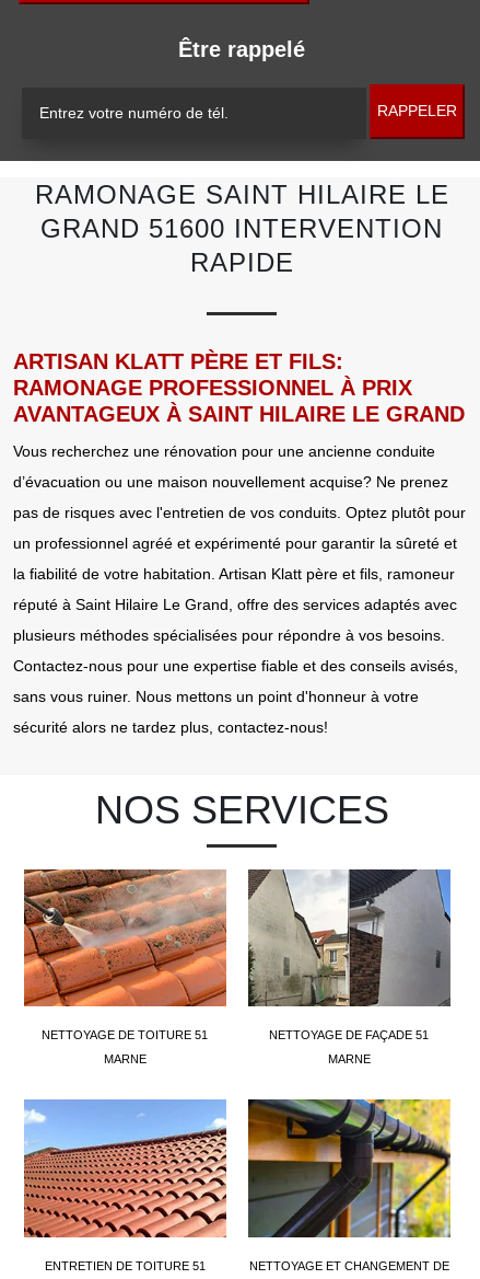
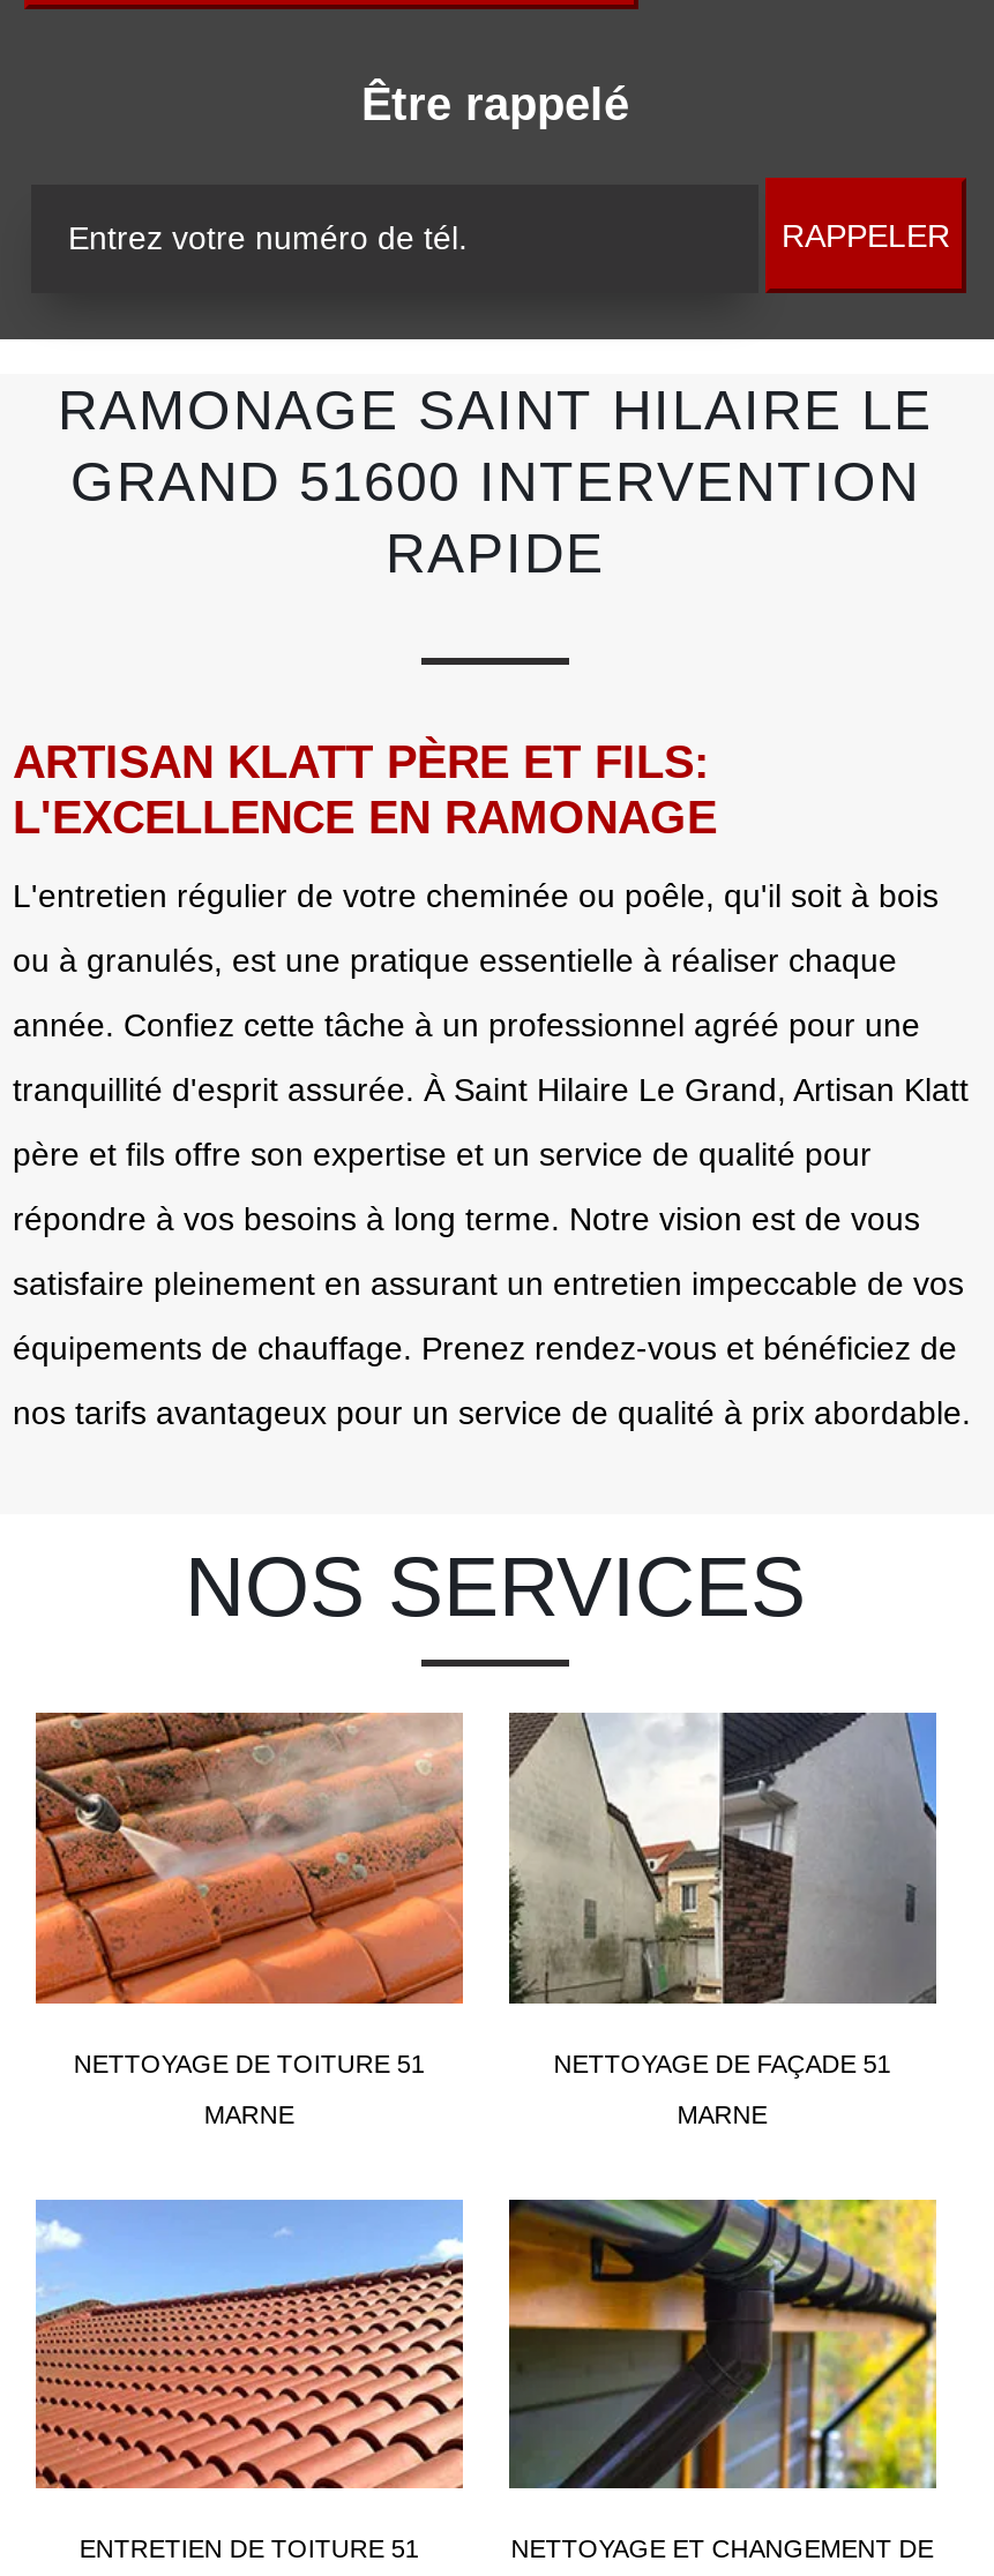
[13,376,466,736] RAMONAGE PROFESSIONNEL À PRIX | AVANTAGEUX À SAINT HILAIRE LE GRAND | Vous recherchez une rénovation pour une ancienne conduite | d’évacuation ou une maison nouvellement acquise? Ne prenez | pas de risques avec l'entretien de vos conduits. Optez plutôt pour | un professionnel agréé et expérimenté pour garantir la sûreté et | la fiabilité de votre habitation. Artisan Klatt père et fils, ramoneur | réputé à Saint Hilaire Le Grand, offre des services adaptés avec | plusieurs méthodes spécialisées pour répondre à vos besoins. | Contactez-nous pour une expertise fiable et des conseils avisés, | sans vous ruiner. Nous mettons un point d'honneur à votre | sécurité alors ne tardez plus, contactez-nous! -> [13,793,971,1432] L'EXCELLENCE EN RAMONAGE | L'entretien régulier de votre cheminée ou poêle, qu'il soit à bois | ou à granulés, est une pratique essentielle à réaliser chaque | année. Confiez cette tâche à un professionnel agréé pour une | tranquillité d'esprit assurée. À Saint Hilaire Le Grand, Artisan Klatt | père et fils offre son expertise et un service de qualité pour | répondre à vos besoins à long terme. Notre vision est de vous | satisfaire pleinement en assurant un entretien impeccable de vos | équipements de chauffage. Prenez rendez-vous et bénéficiez de | nos tarifs avantageux pour un service de qualité à prix abordable.

